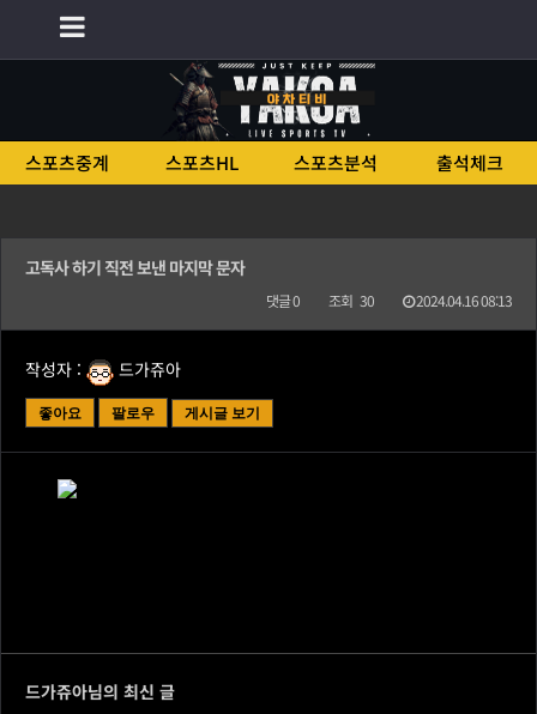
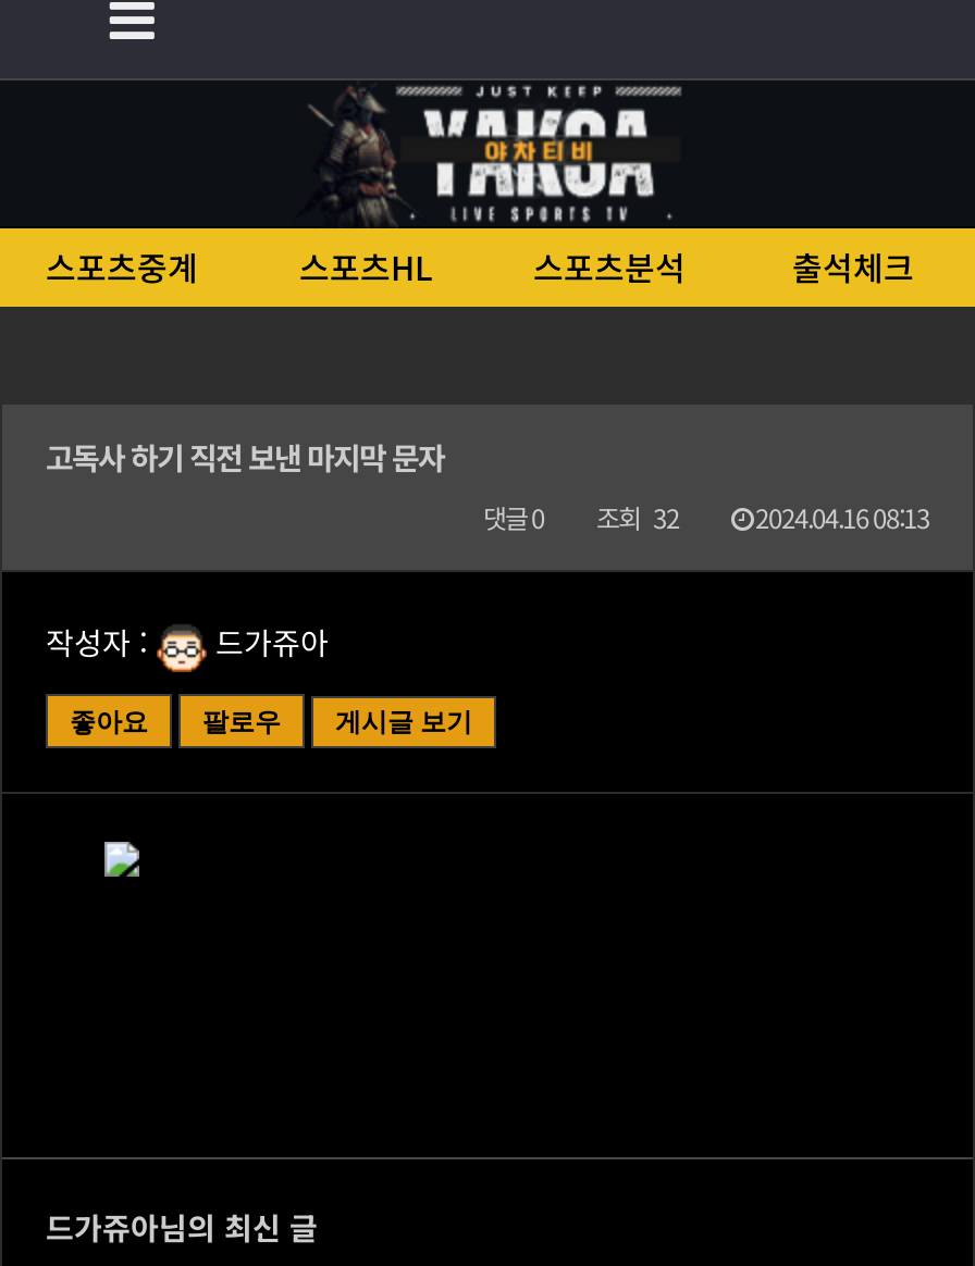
[264,290,512,310] 댓글 0 조회 30 2024.04.16 08:13 -> [479,498,929,535] 댓글 0 조회 32 2024.04.16 08:13

